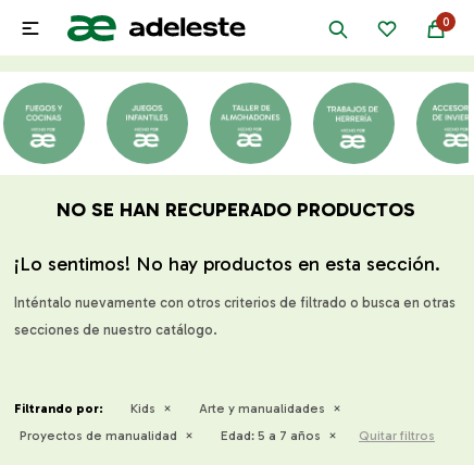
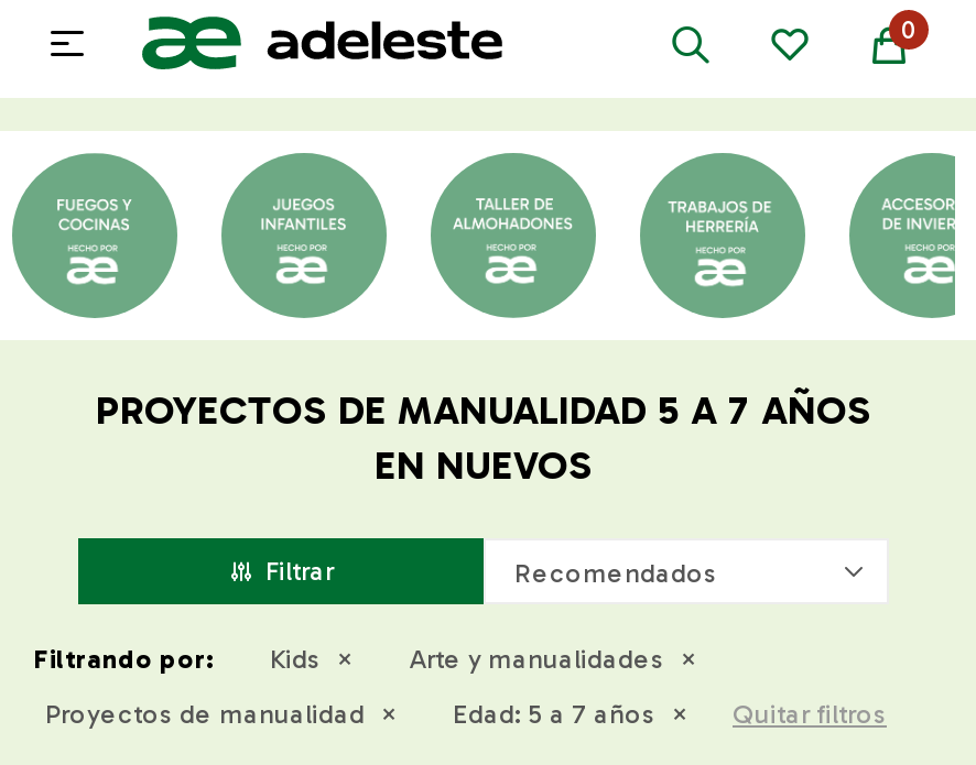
[14,198,456,338] NO SE HAN RECUPERADO PRODUCTOS | ¡Lo sentimos! No hay productos en esta sección. | Inténtalo nuevamente con otros criterios de filtrado o busca en otras | secciones de nuestro catálogo. -> [96,387,871,589] PROYECTOS DE MANUALIDAD 5 A 7 AÑOS | EN NUEVOS | Recomendados

